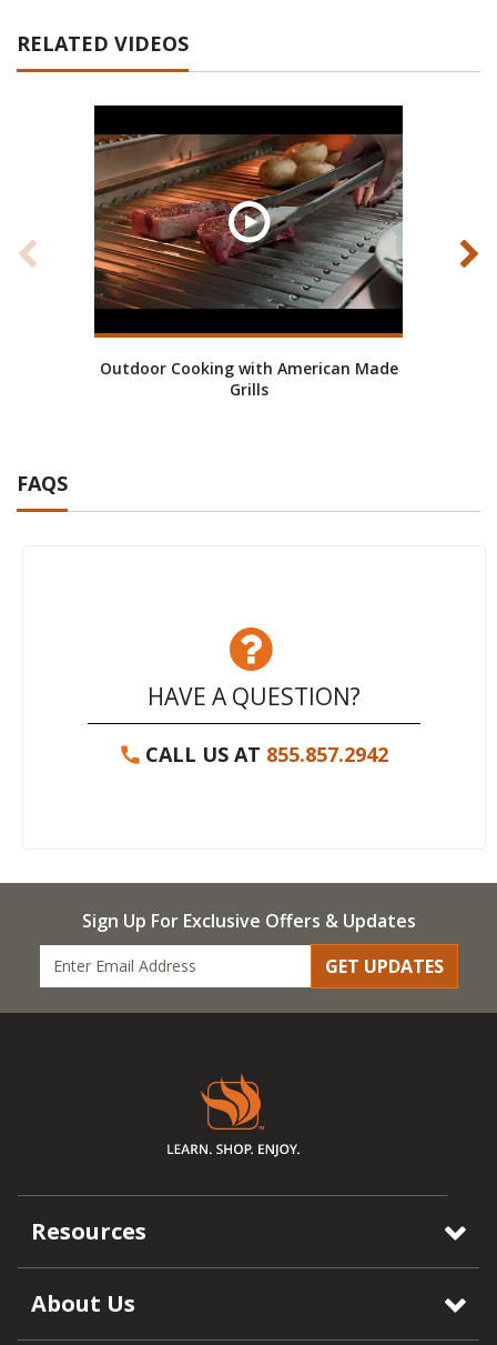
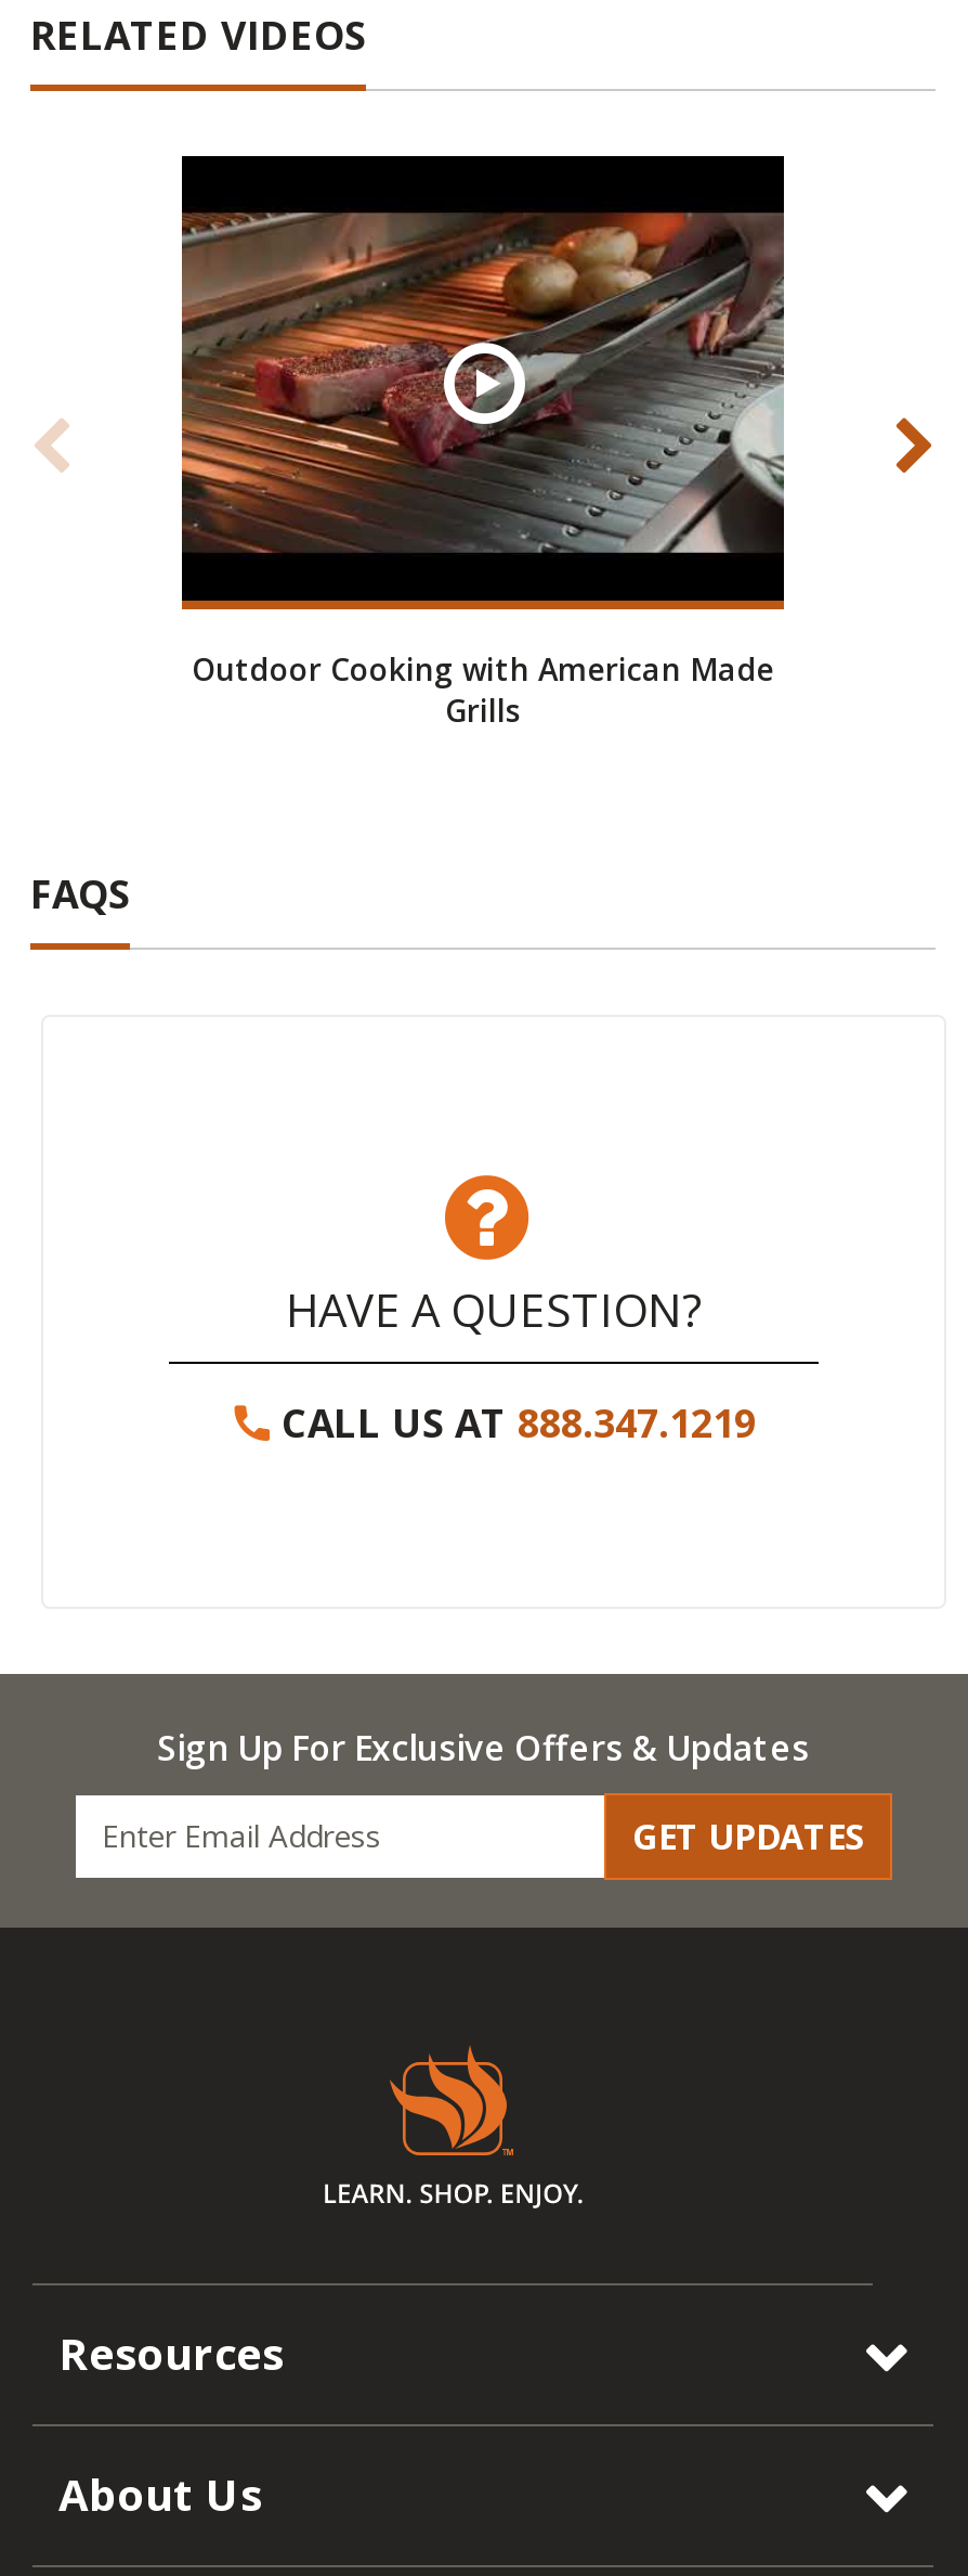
[145,741,388,767] CALL US AT 855.857.2942 -> [282,1396,756,1448] CALL US AT 888.347.1219

